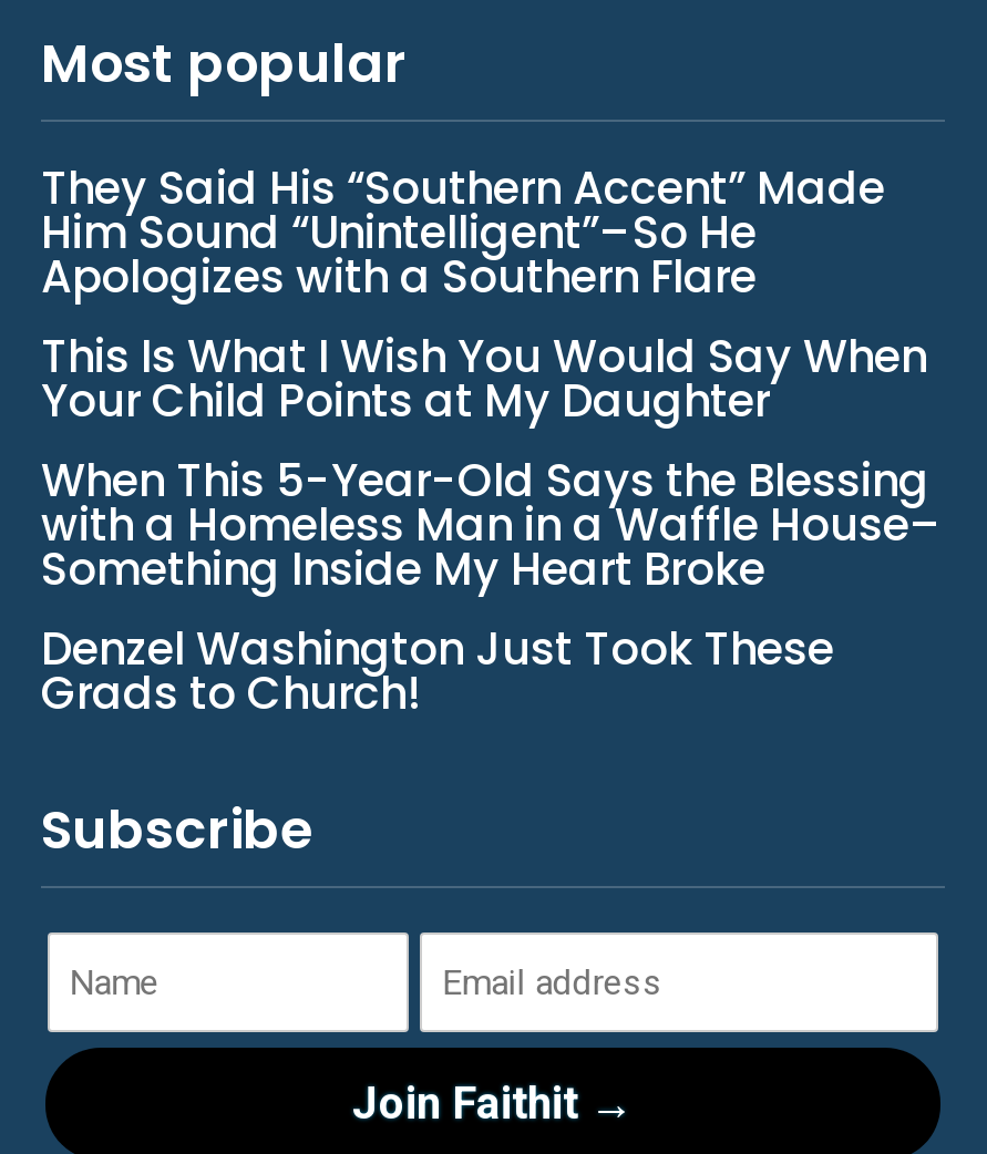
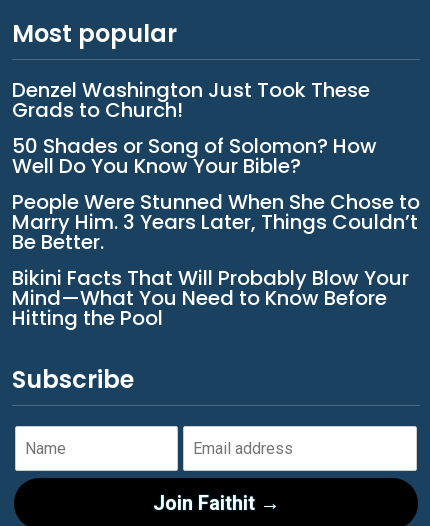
[41,157,943,600] They Said His “Southern Accent” Made | Him Sound “Unintelligent”–So He | Apologizes with a Southern Flare | This Is What I Wish You Would Say When | Your Child Points at My Daughter | When This 5-Year-Old Says the Blessing | with a Homeless Man in a Waffle House– | Something Inside My Heart Broke -> none
moved [41,618,834,724] -> [12,76,370,124]: Denzel Washington Just Took These | Grads to Church!
none -> [12,132,420,332] 50 Shades or Song of Solomon? How | Well Do You Know Your Bible? | People Were Stunned When She Chose to | Marry Him. 3 Years Later, Things Couldn’t | Be Better. | Bikini Facts That Will Probably Blow Your | Mind—What You Need to Know Before | Hitting the Pool

